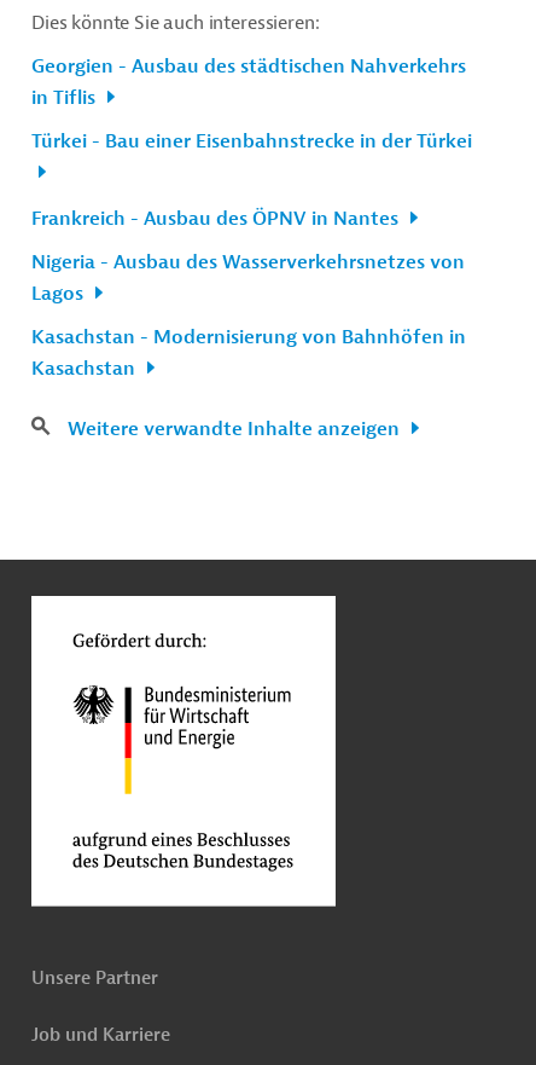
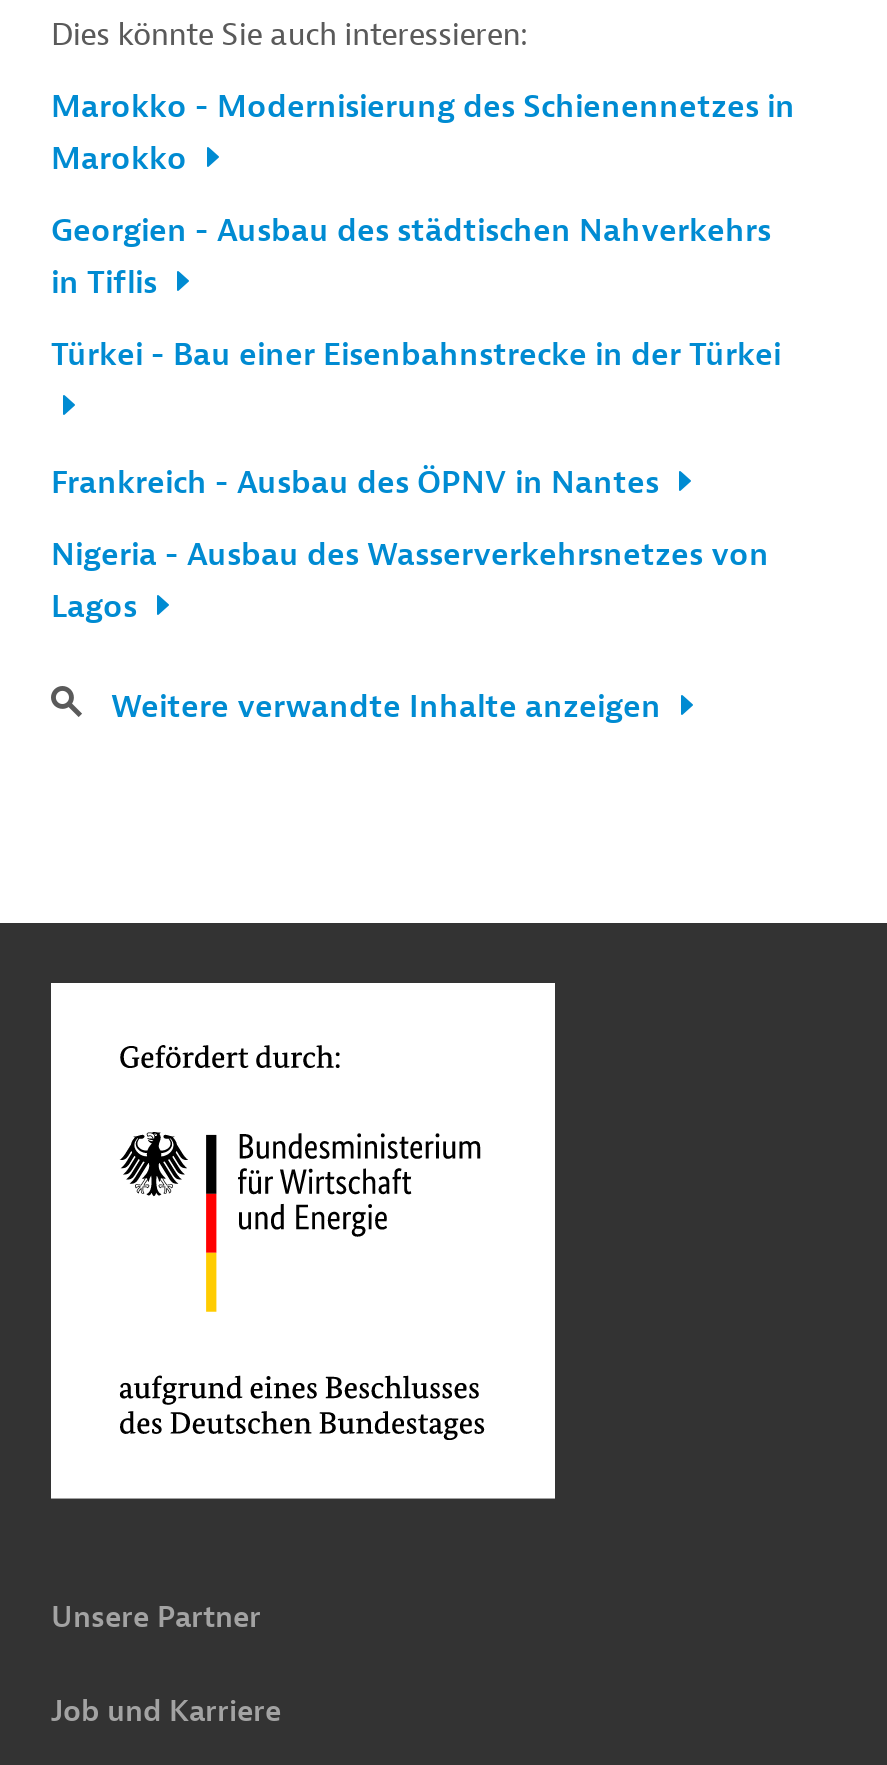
none -> [51,88,795,180] Marokko - Modernisierung des Schienennetzes in | Marokko
moved [31,54,472,305] -> [51,212,781,628]: Georgien - Ausbau des städtischen Nahverkehrs | in Tiflis | Türkei - Bau einer Eisenbahnstrecke in der Türkei | Frankreich - Ausbau des ÖPNV in Nantes | Nigeria - Ausbau des Wasserverkehrsnetzes von | Lagos
[31,325,466,380] Kasachstan - Modernisierung von Bahnhöfen in | Kasachstan -> none

